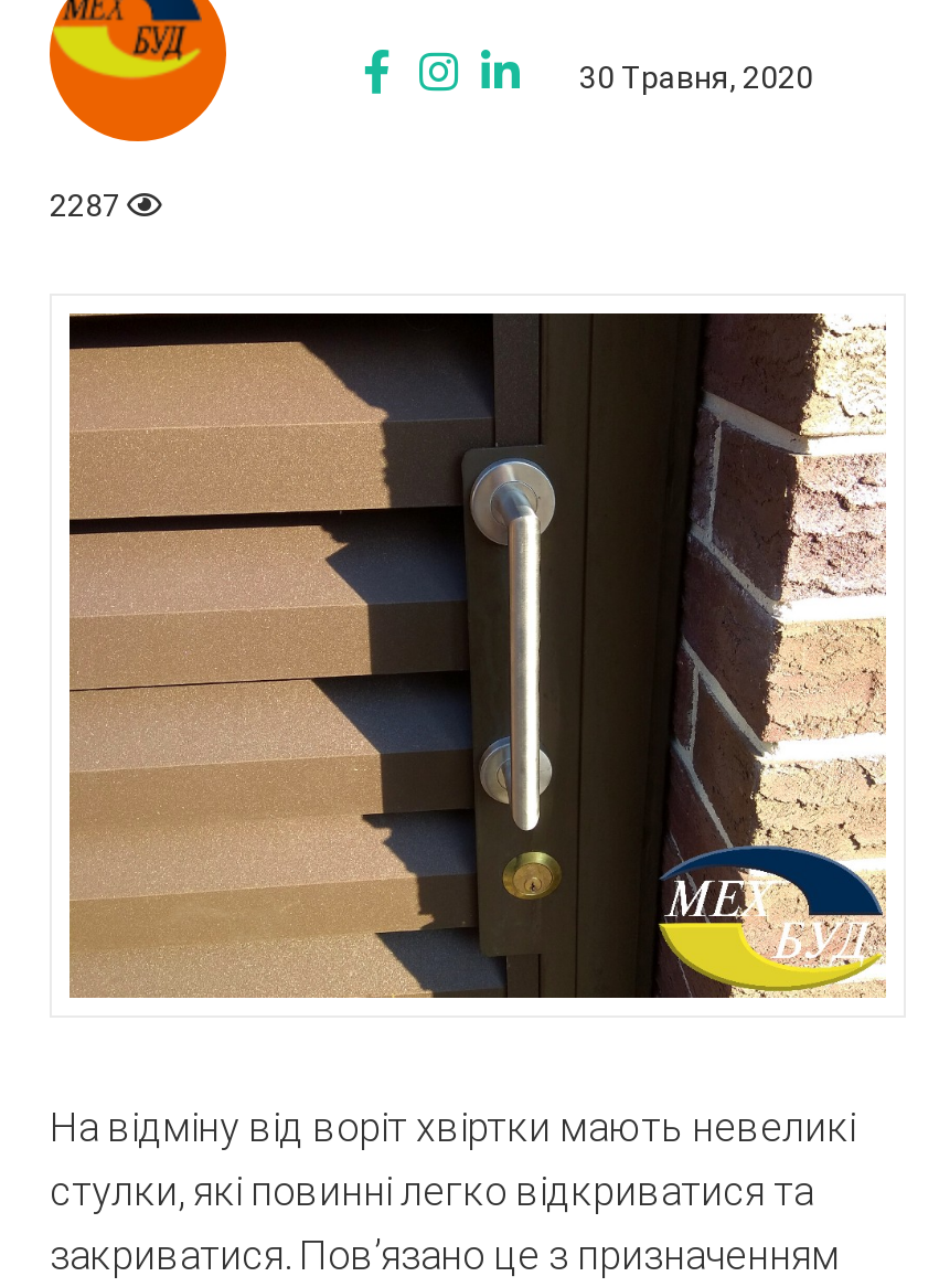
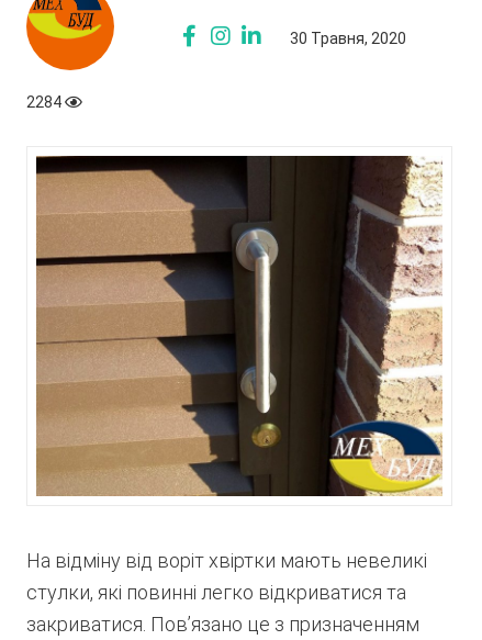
[50,188,127,223] 2287 -> [26,93,65,111] 2284

